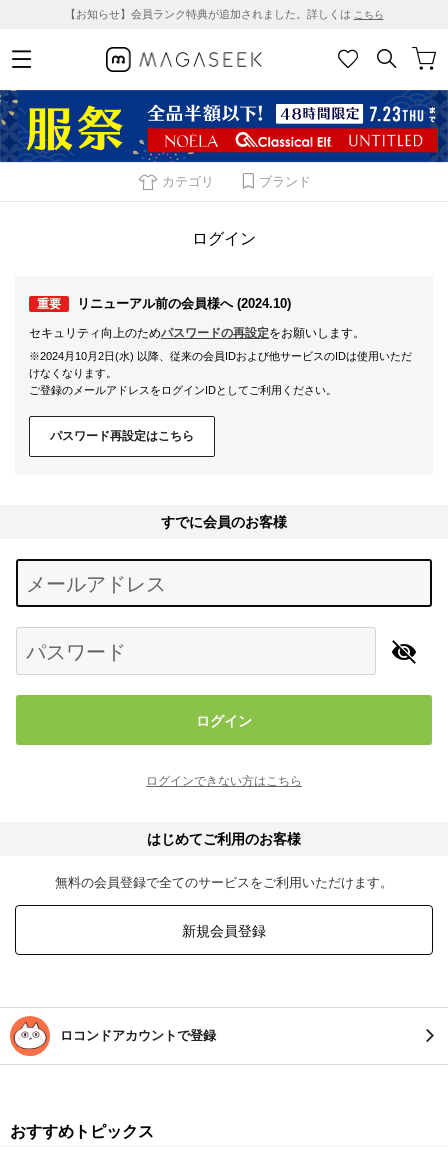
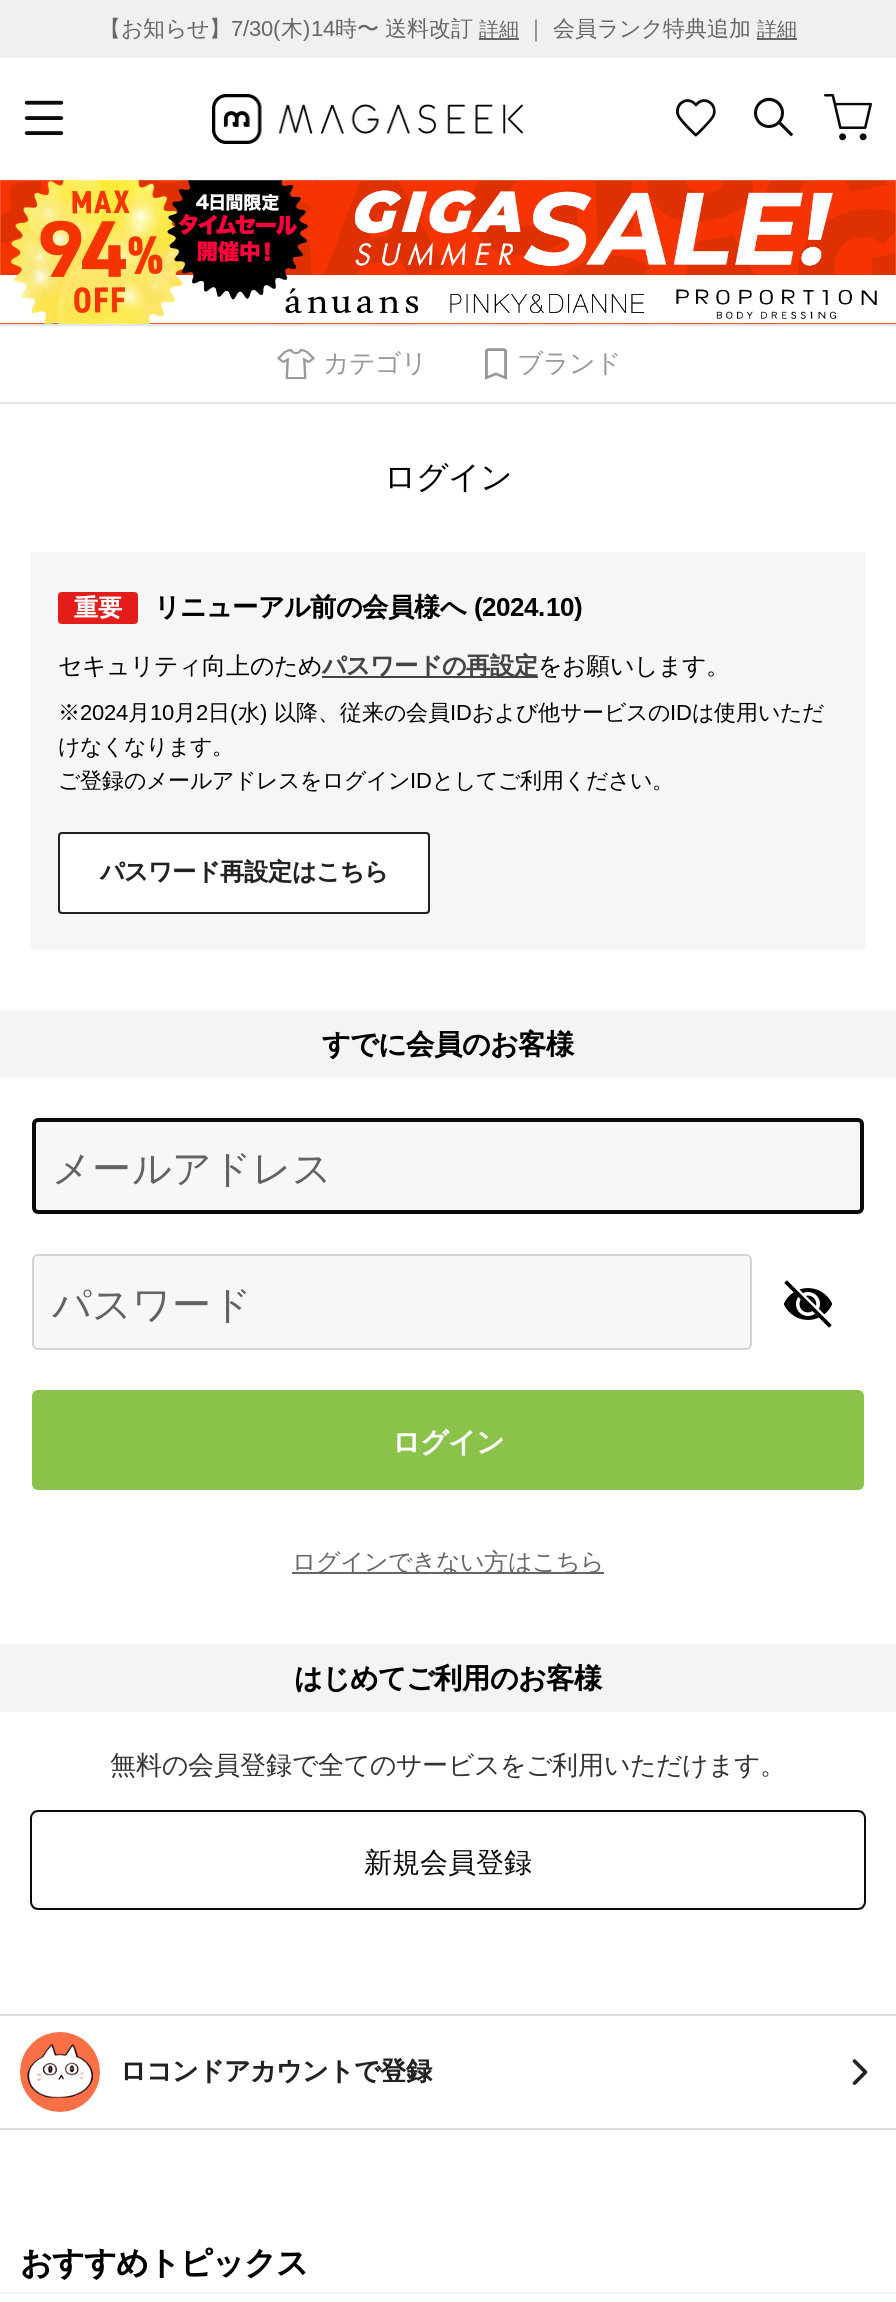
[64,8,383,20] 【お知らせ】会員ランク特典が追加されました。詳しくはこちら -> [99,16,797,40] 【お知らせ】7/30(木)14時〜 送料改訂詳細｜ 会員ランク特典追加詳細
[3,89,445,163] [image] -> [6,178,890,326] [image]

